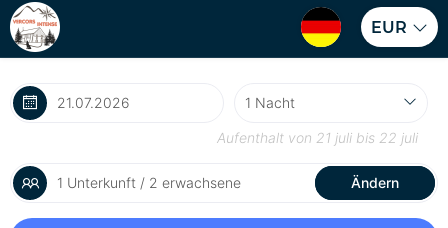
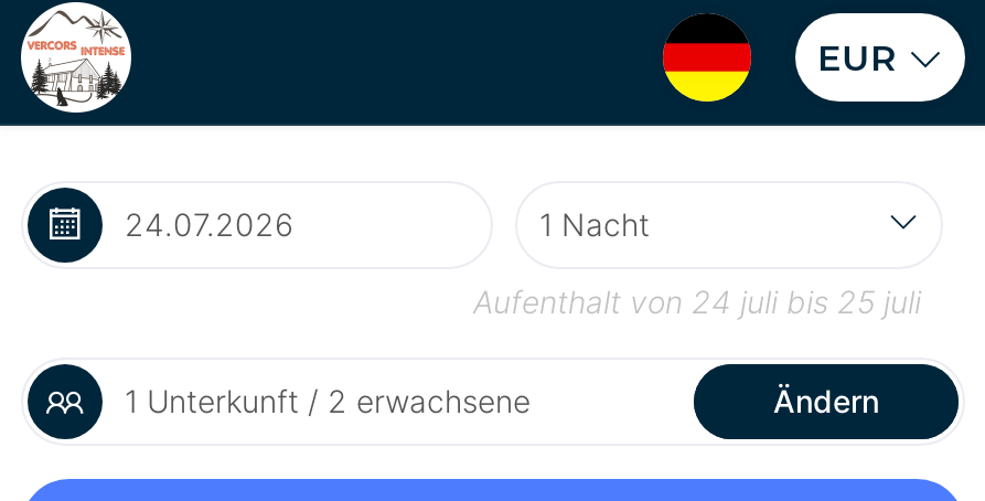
[217,129,418,146] Aufenthalt von 21 juli bis 22 juli -> [473,283,921,320] Aufenthalt von 24 juli bis 25 juli

